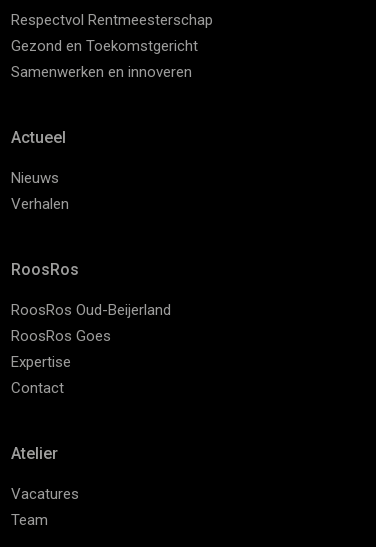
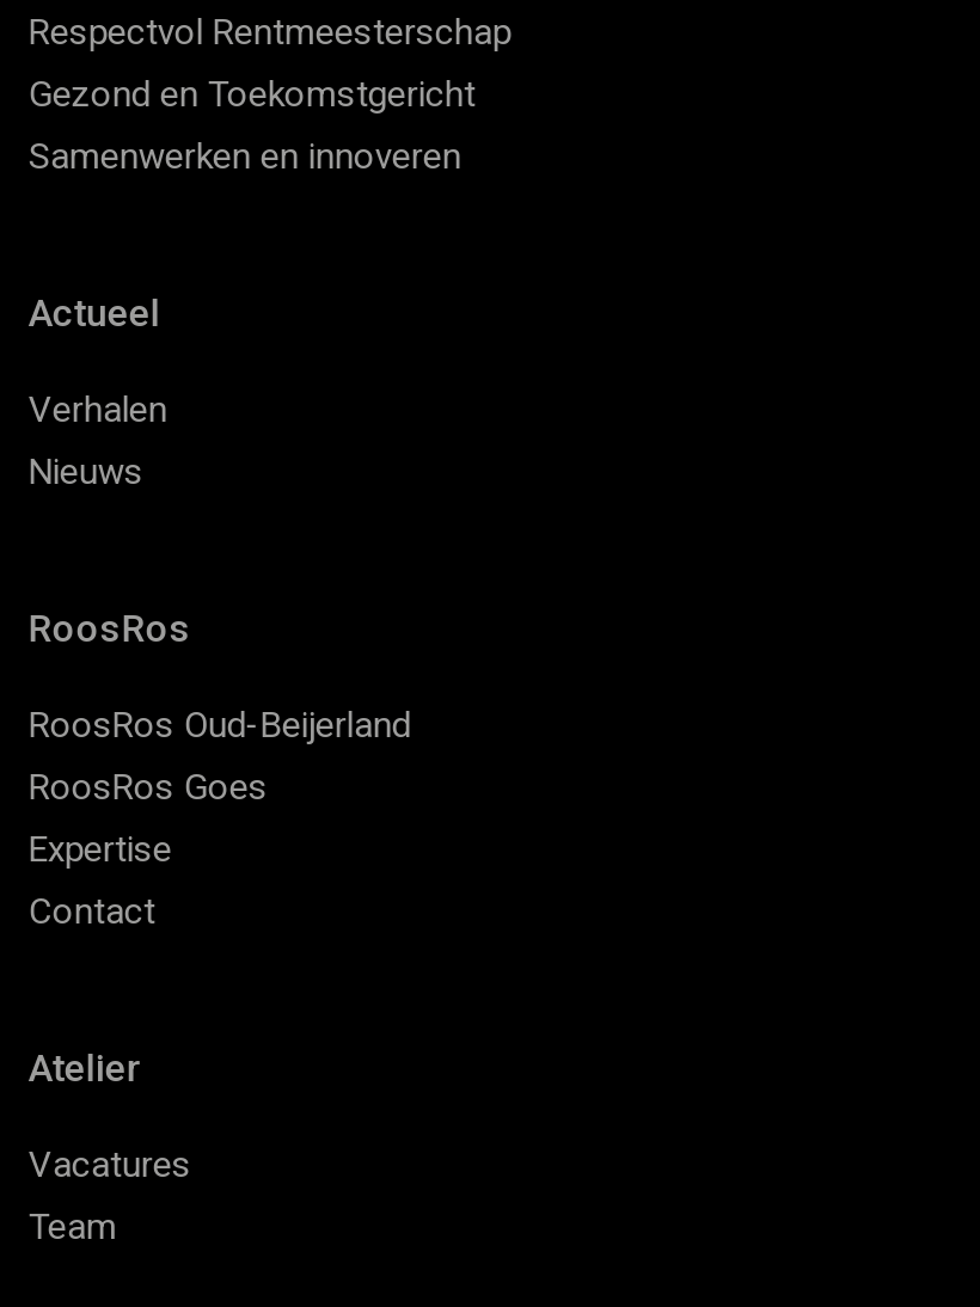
moved [11,169,59,187] -> [28,451,143,494]: Nieuws
moved [11,195,69,213] -> [28,389,167,432]: Verhalen

